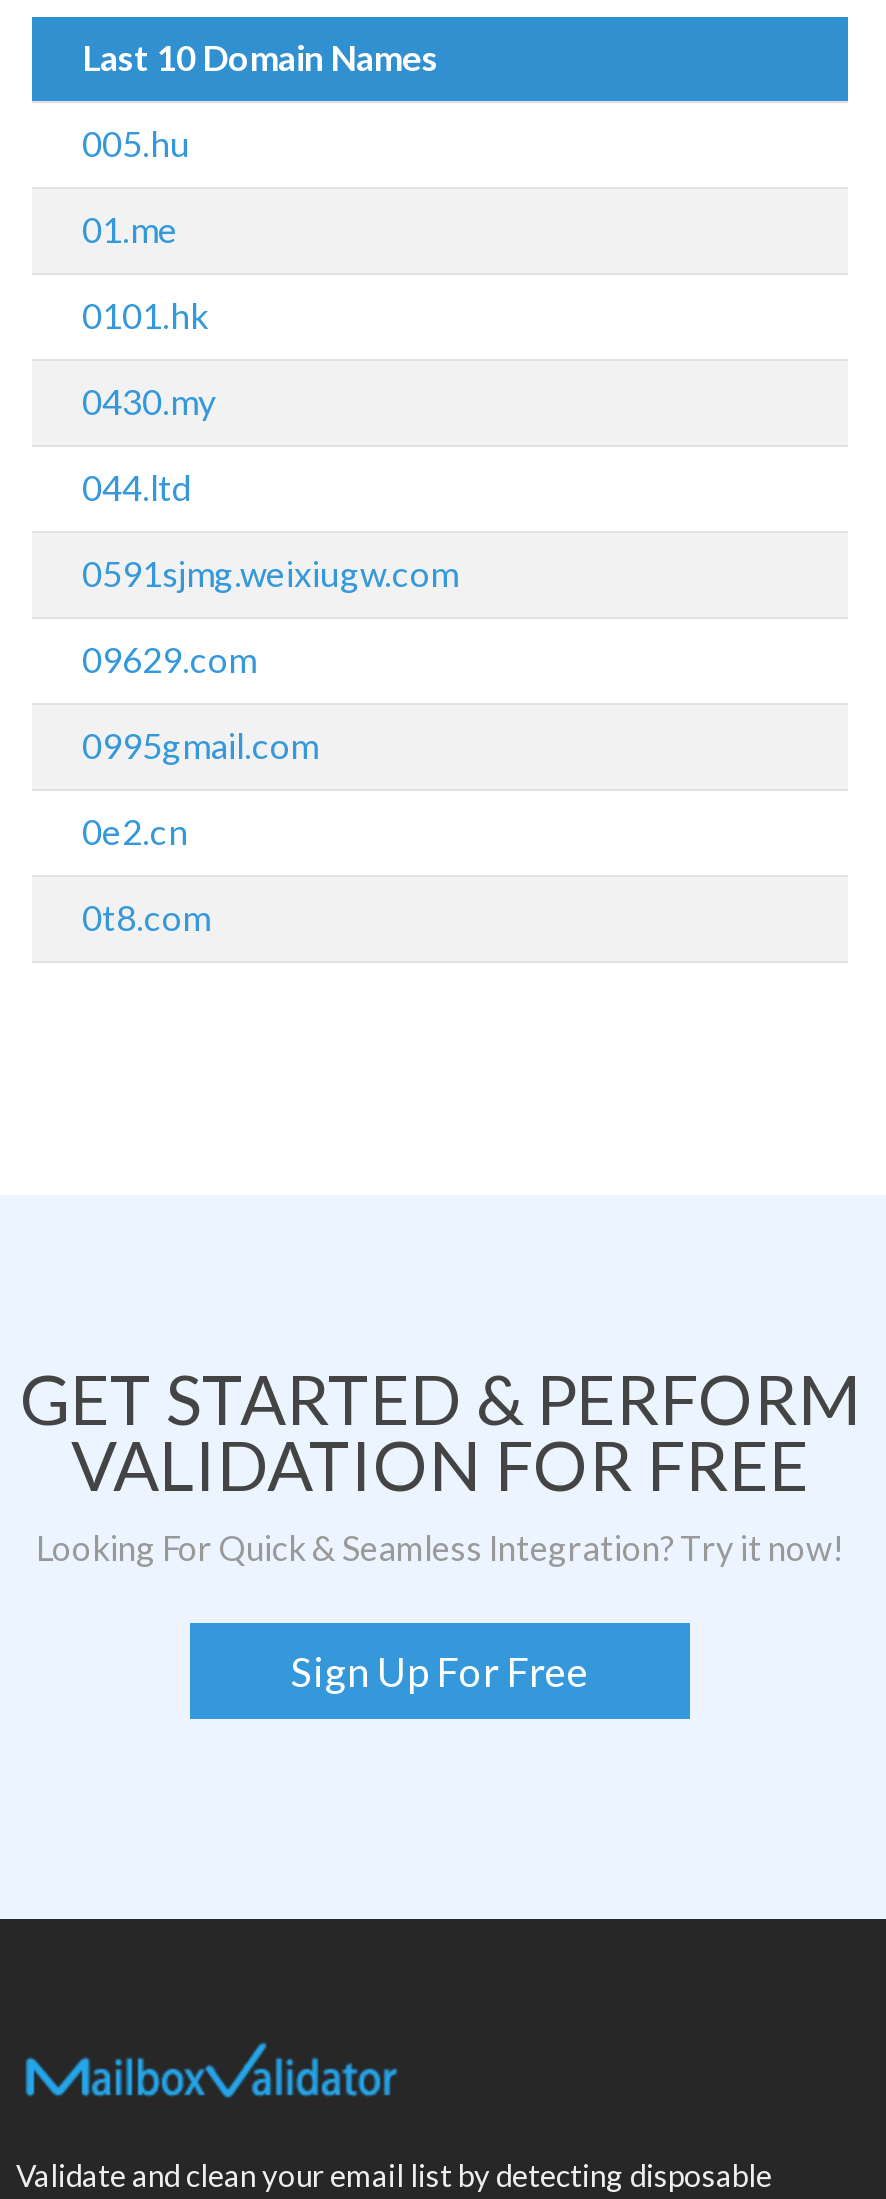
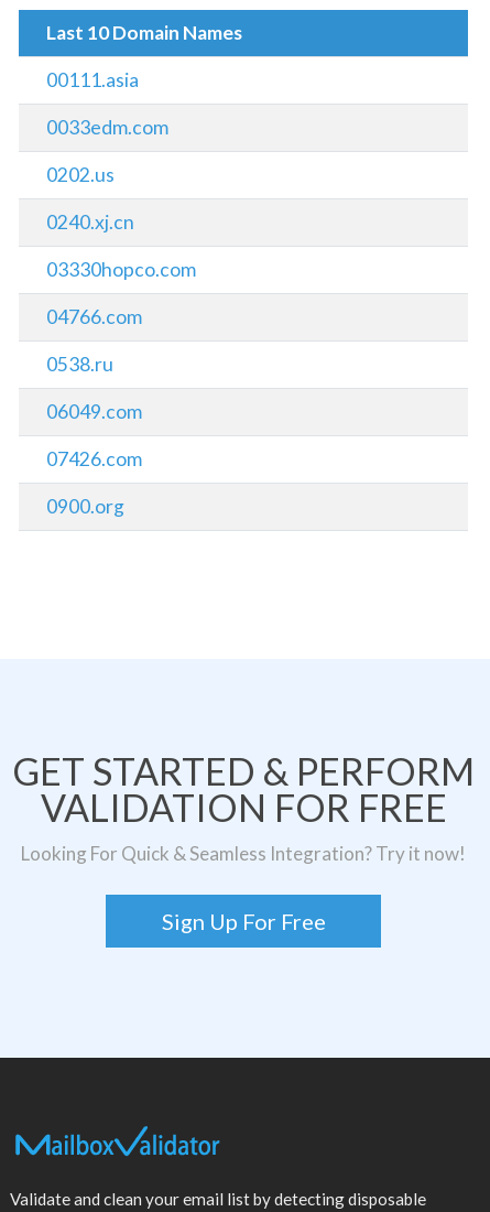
[82,123,190,165] 005.hu -> [46,68,139,91] 00111.asia
[82,209,178,251] 01.me -> [46,116,168,139] 0033edm.com
[82,295,208,337] 0101.hk -> [46,163,115,186] 0202.us
[82,381,216,423] 0430.my -> [46,210,134,234] 0240.xj.cn
[82,467,192,509] 044.ltd -> [46,258,196,281] 03330hopco.com
[82,553,458,595] 0591sjmg.weixiugw.com -> [46,305,142,328] 04766.com
[82,639,256,681] 09629.com -> [46,353,113,376] 0538.ru
[82,725,318,767] 0995gmail.com -> [46,400,142,423] 06049.com
[82,811,188,853] 0e2.cn -> [46,447,142,470] 07426.com
[82,897,210,939] 0t8.com -> [46,495,124,518] 0900.org

